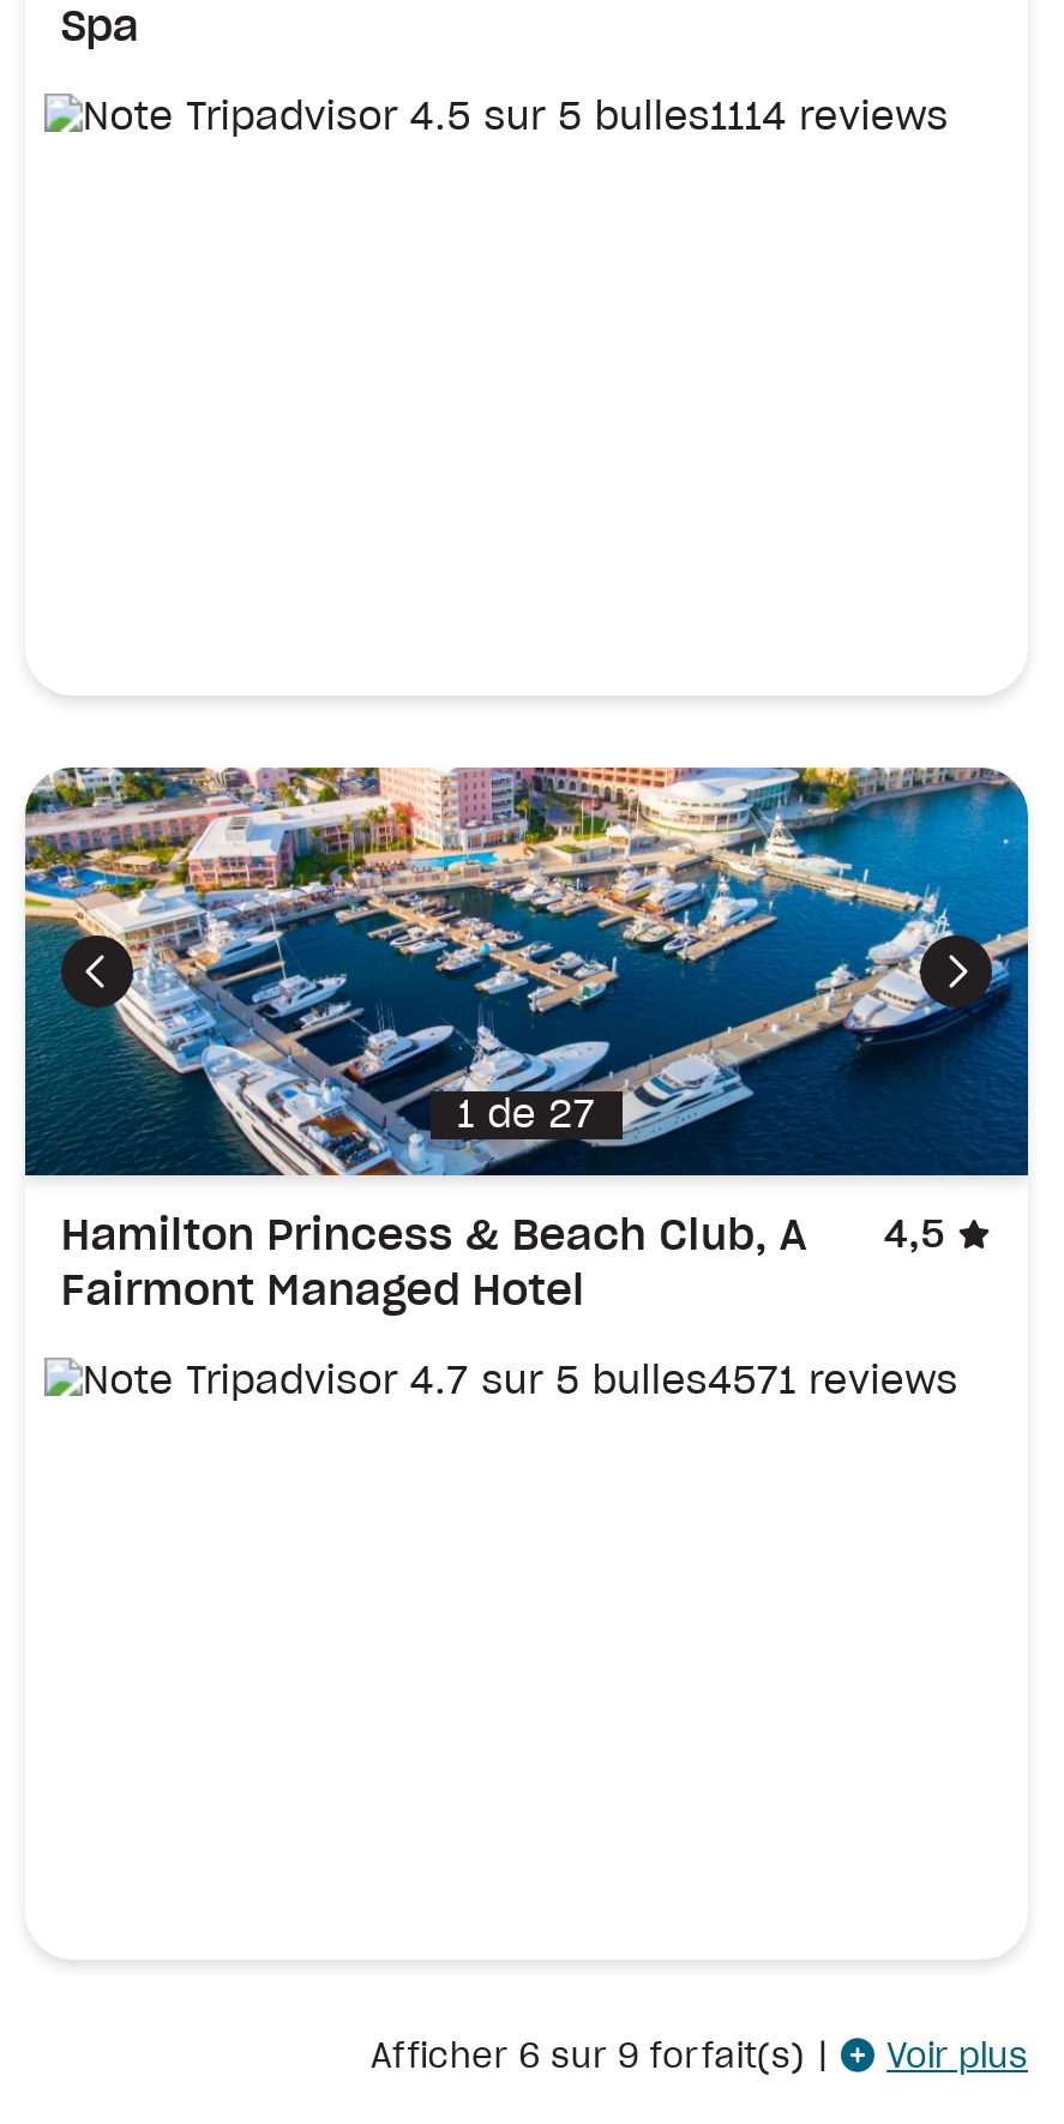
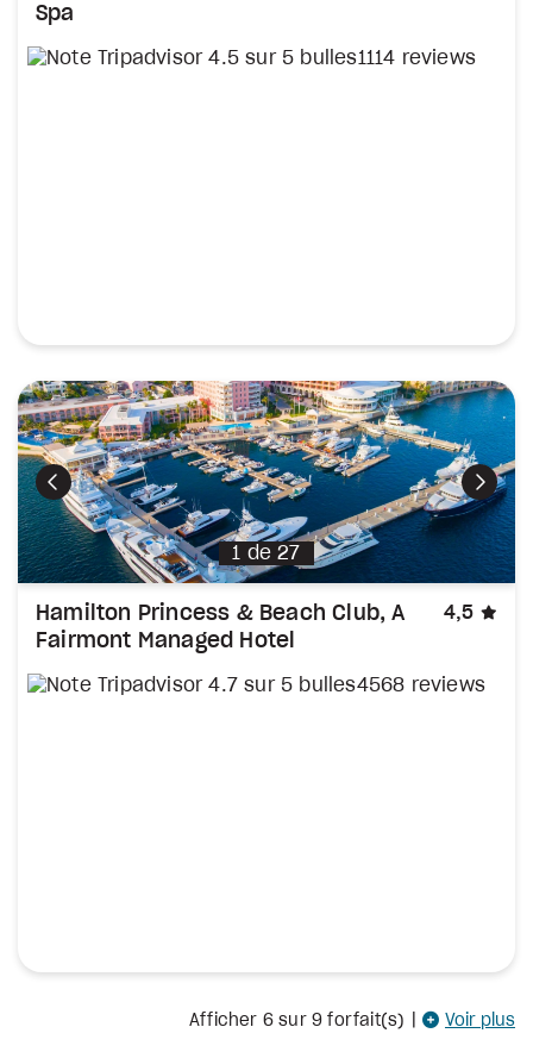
[708,1363,958,1401] 4571 reviews -> [356,676,485,695] 4568 reviews

